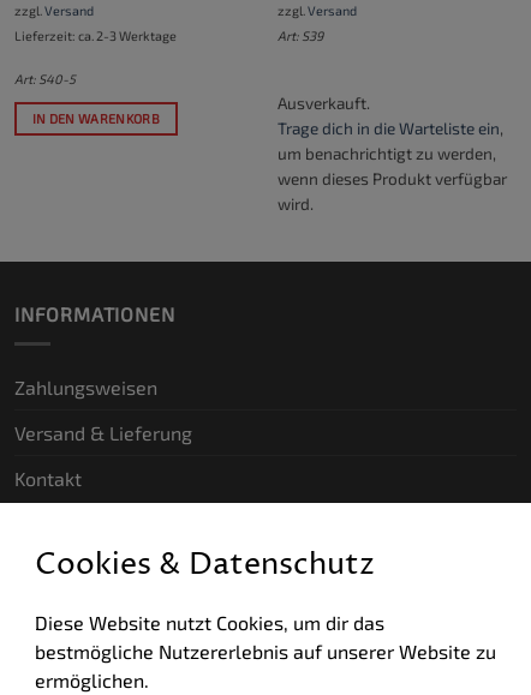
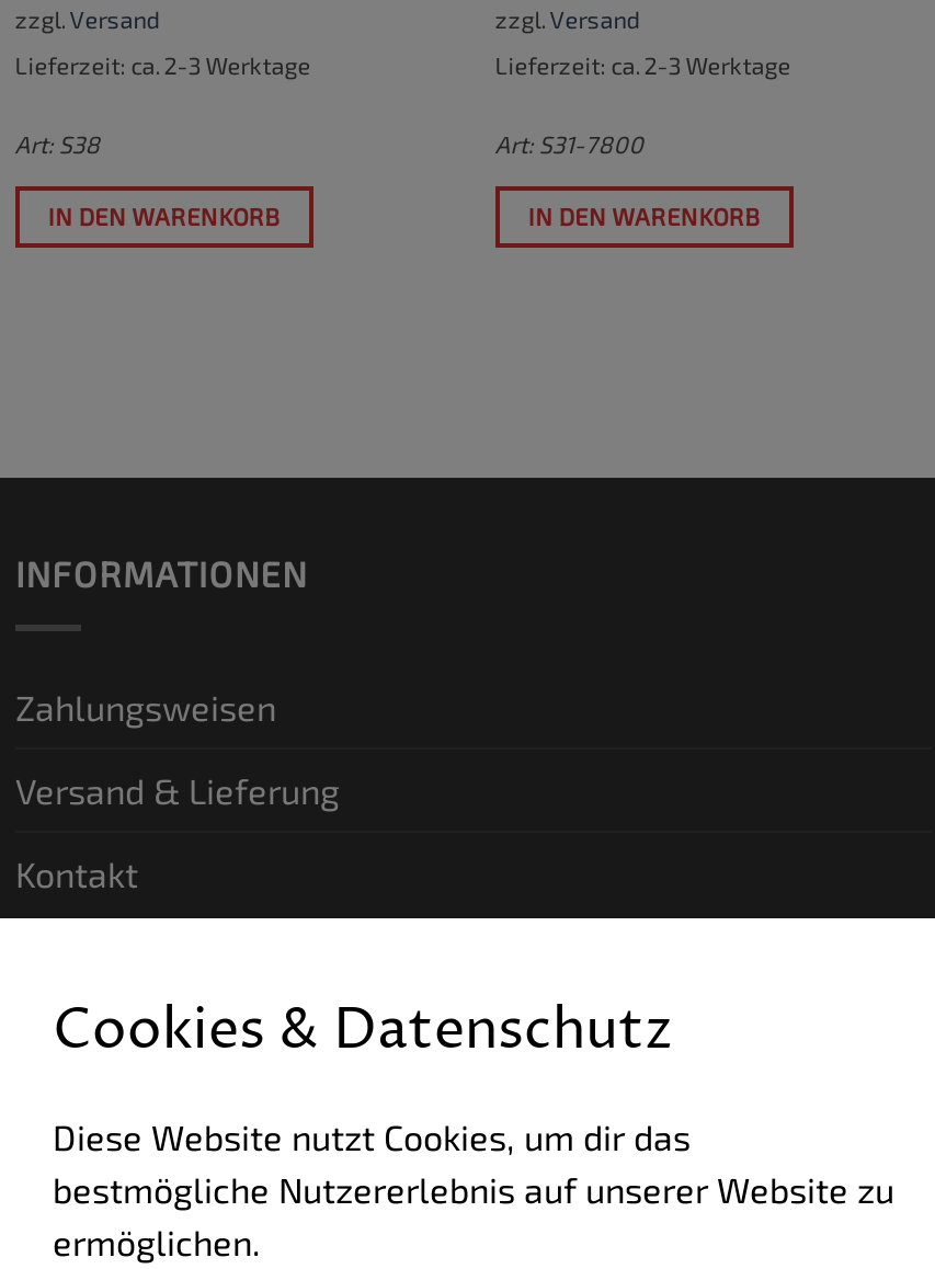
[277,27,507,213] Art: S39 | Ausverkauft. | Trage dich in die Warteliste ein, | um benachrichtigt zu werden, | wenn dieses Produkt verfügbar | wird. -> [495,49,791,231] Lieferzeit: ca. 2-3 Werktage | Art: S31-7800 | IN DEN WARENKORB
[14,70,75,86] Art: S40-5 -> [15,128,100,157] Art: S38

